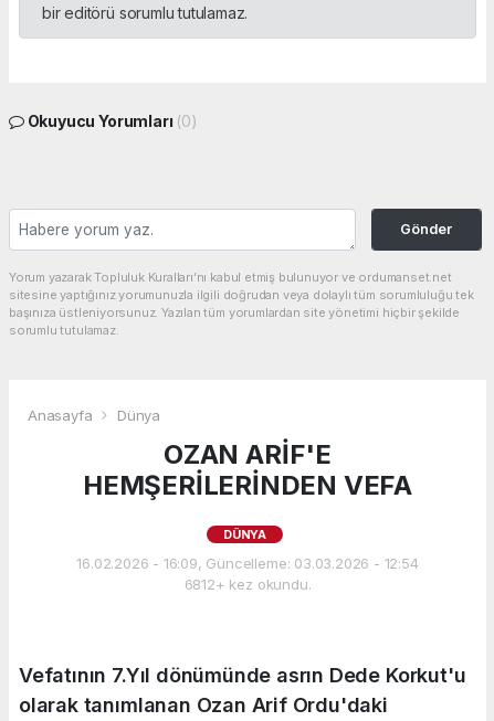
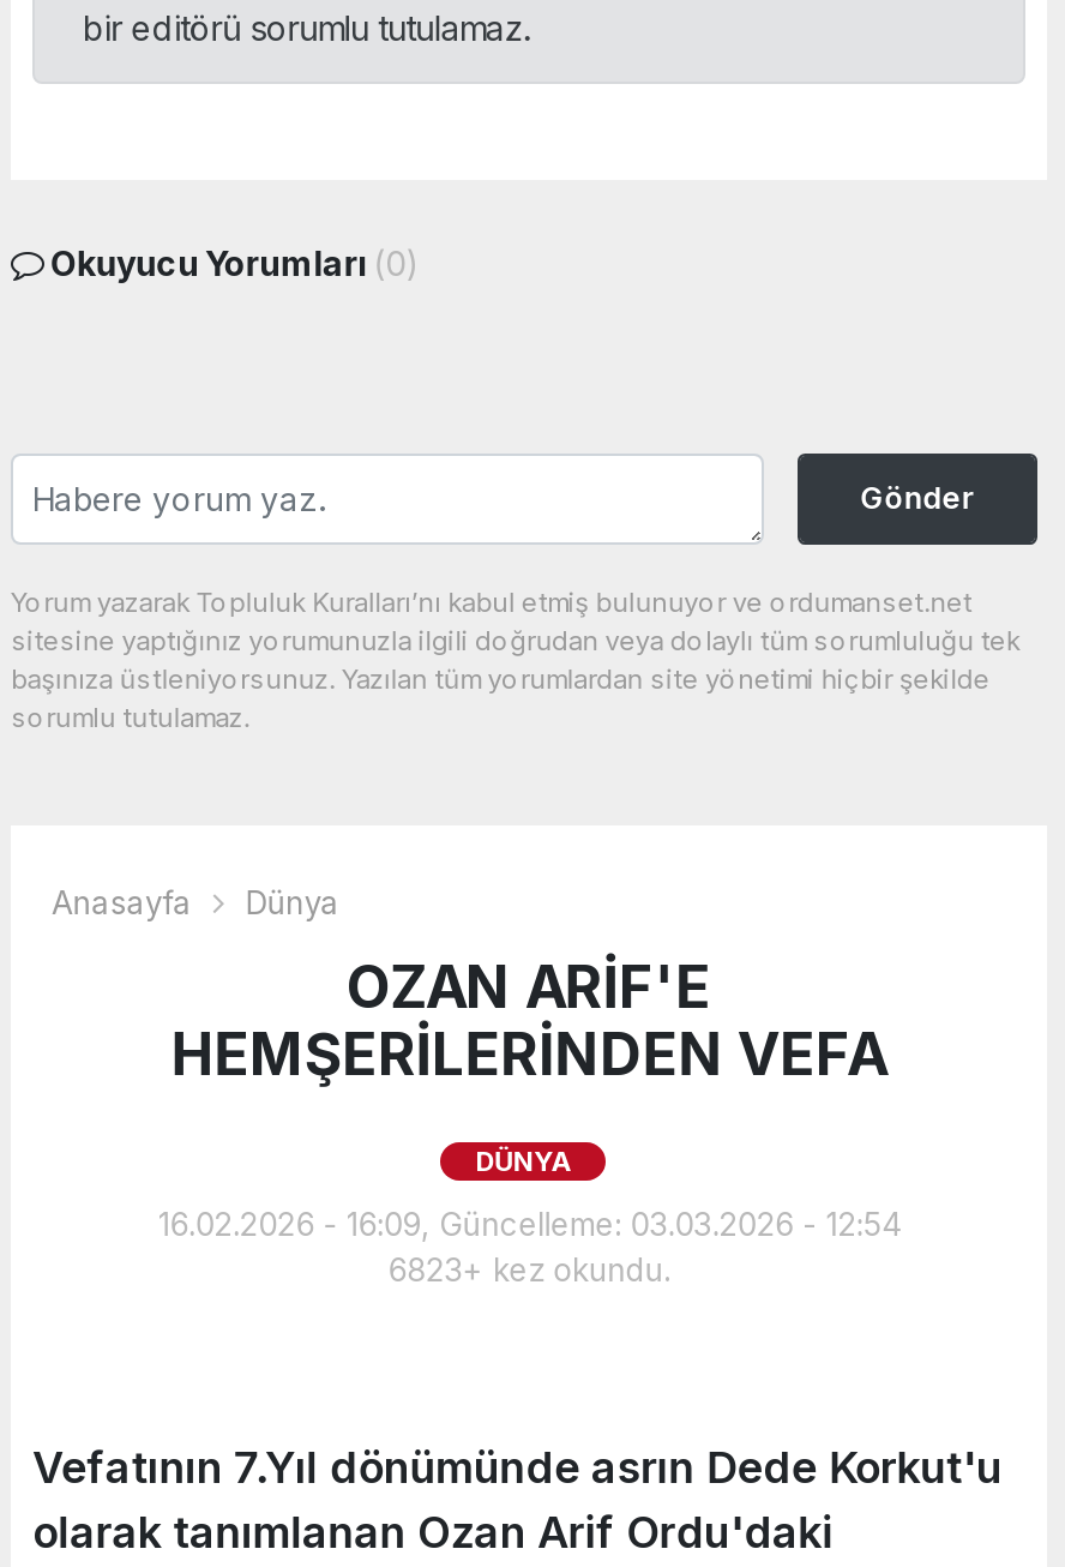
[184,575,311,593] 6812+ kez okundu. -> [388,1250,670,1288] 6823+ kez okundu.

